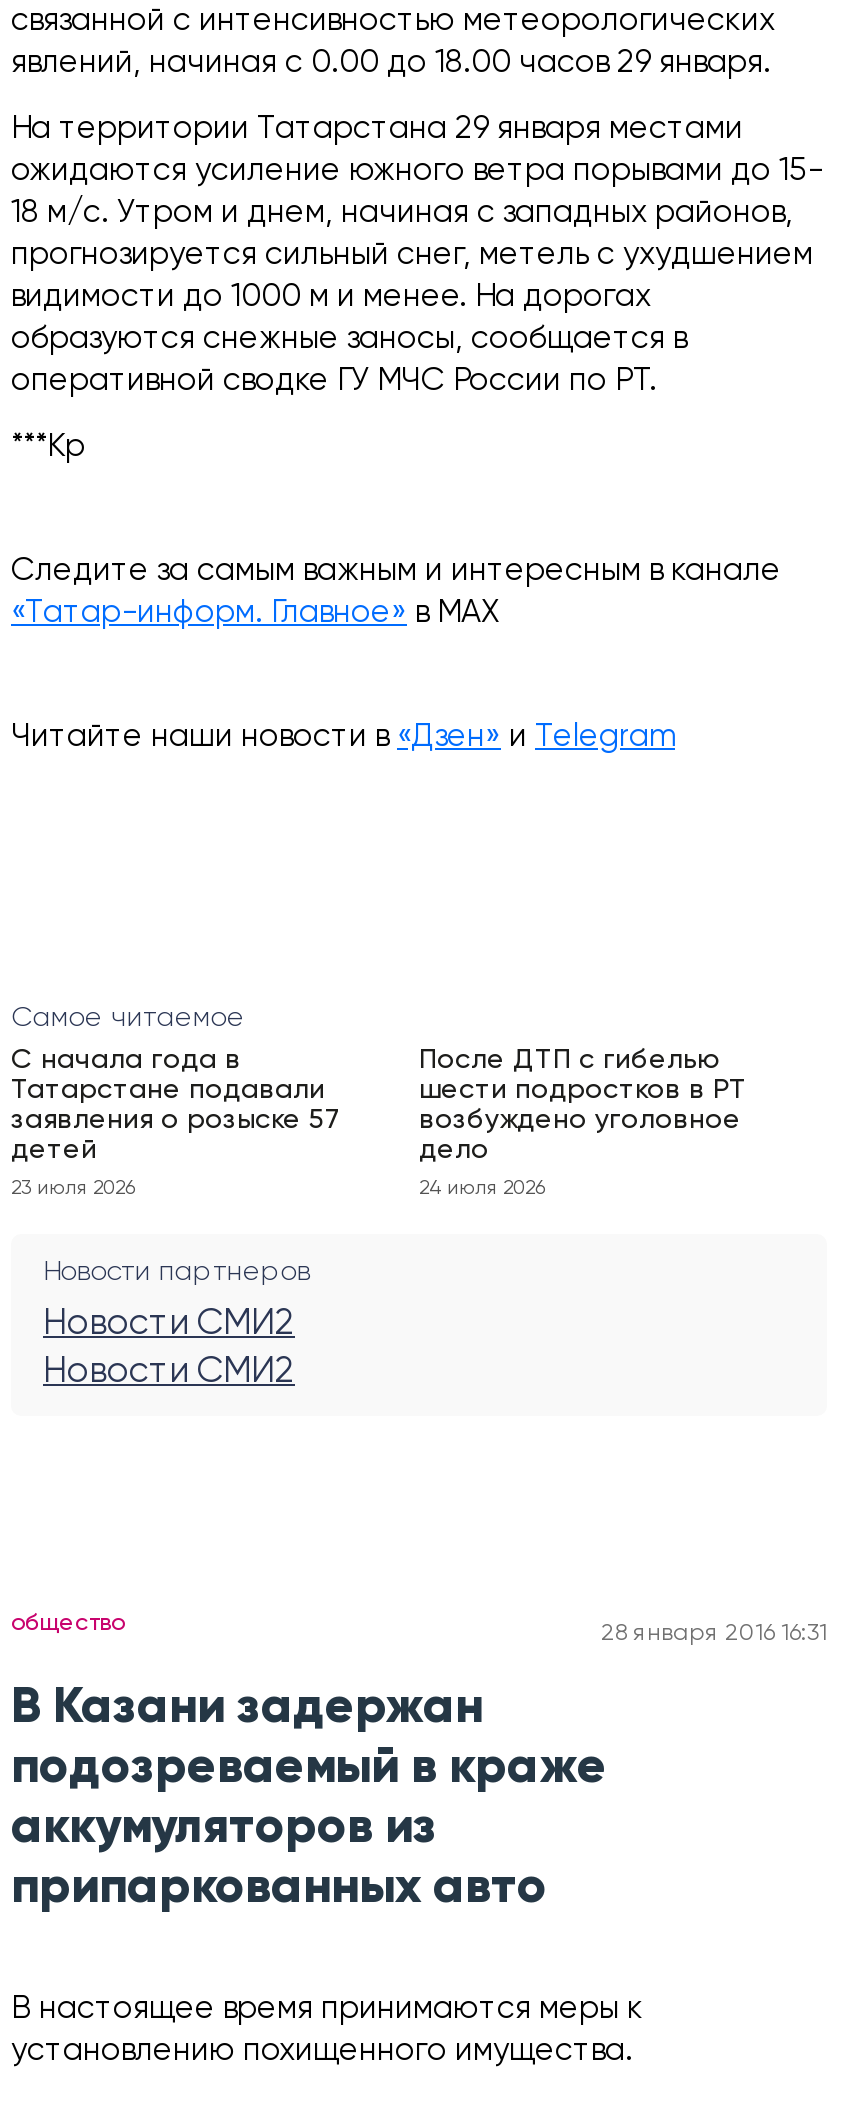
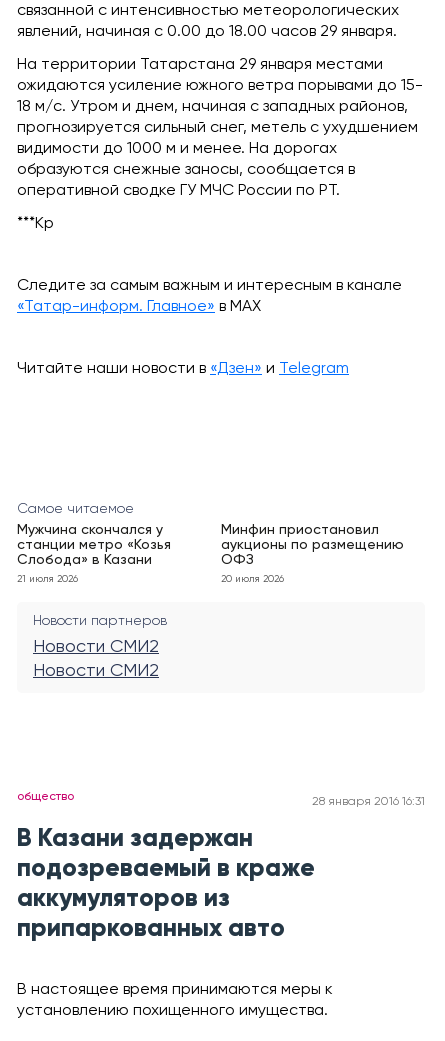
[11,1046,341,1164] С начала года в | Татарстане подавали | заявления о розыске 57 | детей -> [17,523,171,567] Мужчина скончался у | станции метро «Козья | Слобода» в Казани
[419,1046,747,1164] После ДТП с гибелью | шести подростков в РТ | возбуждено уголовное | дело -> [221,523,404,567] Минфин приостановил | аукционы по размещению | ОФЗ
[11,1178,135,1198] 23 июля 2026 -> [17,574,78,584] 21 июля 2026
[419,1178,545,1198] 24 июля 2026 -> [221,574,284,584] 20 июля 2026

